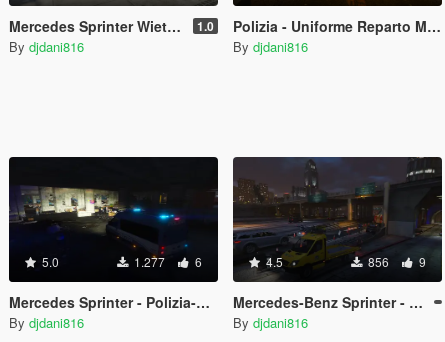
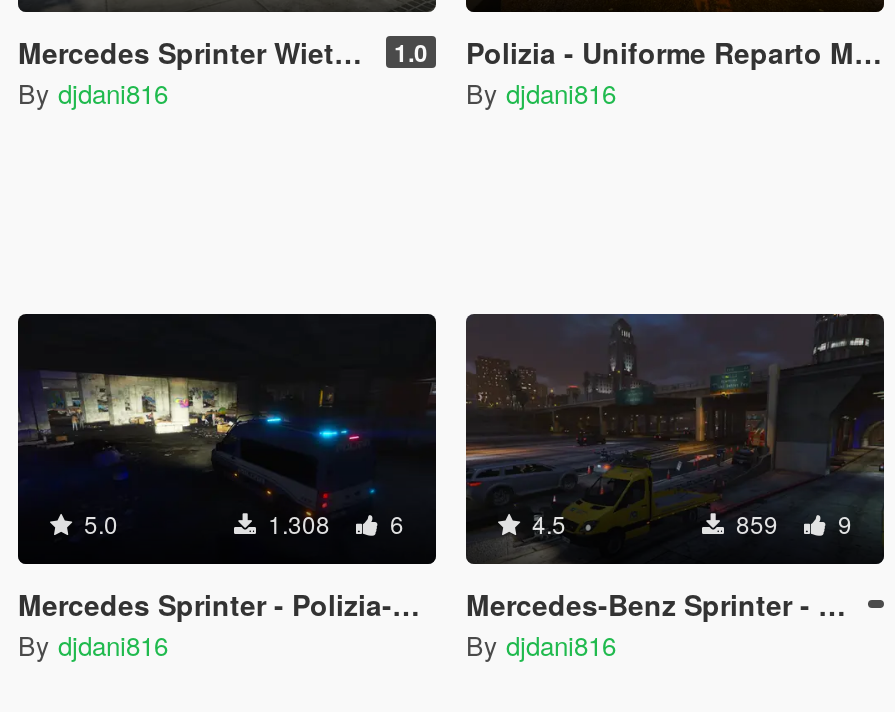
[131,253,202,270] 1.277 6 -> [262,506,404,540] 1.308 6
[365,253,426,270] 856 9 -> [730,506,852,540] 859 9

